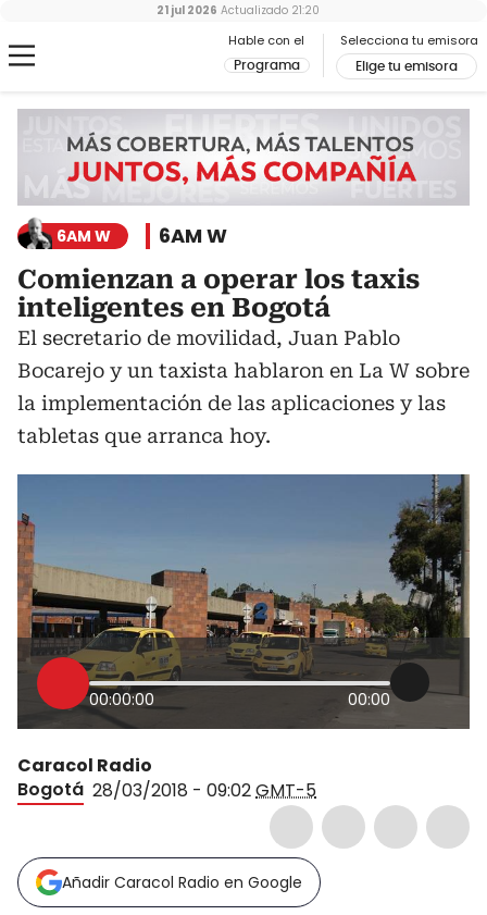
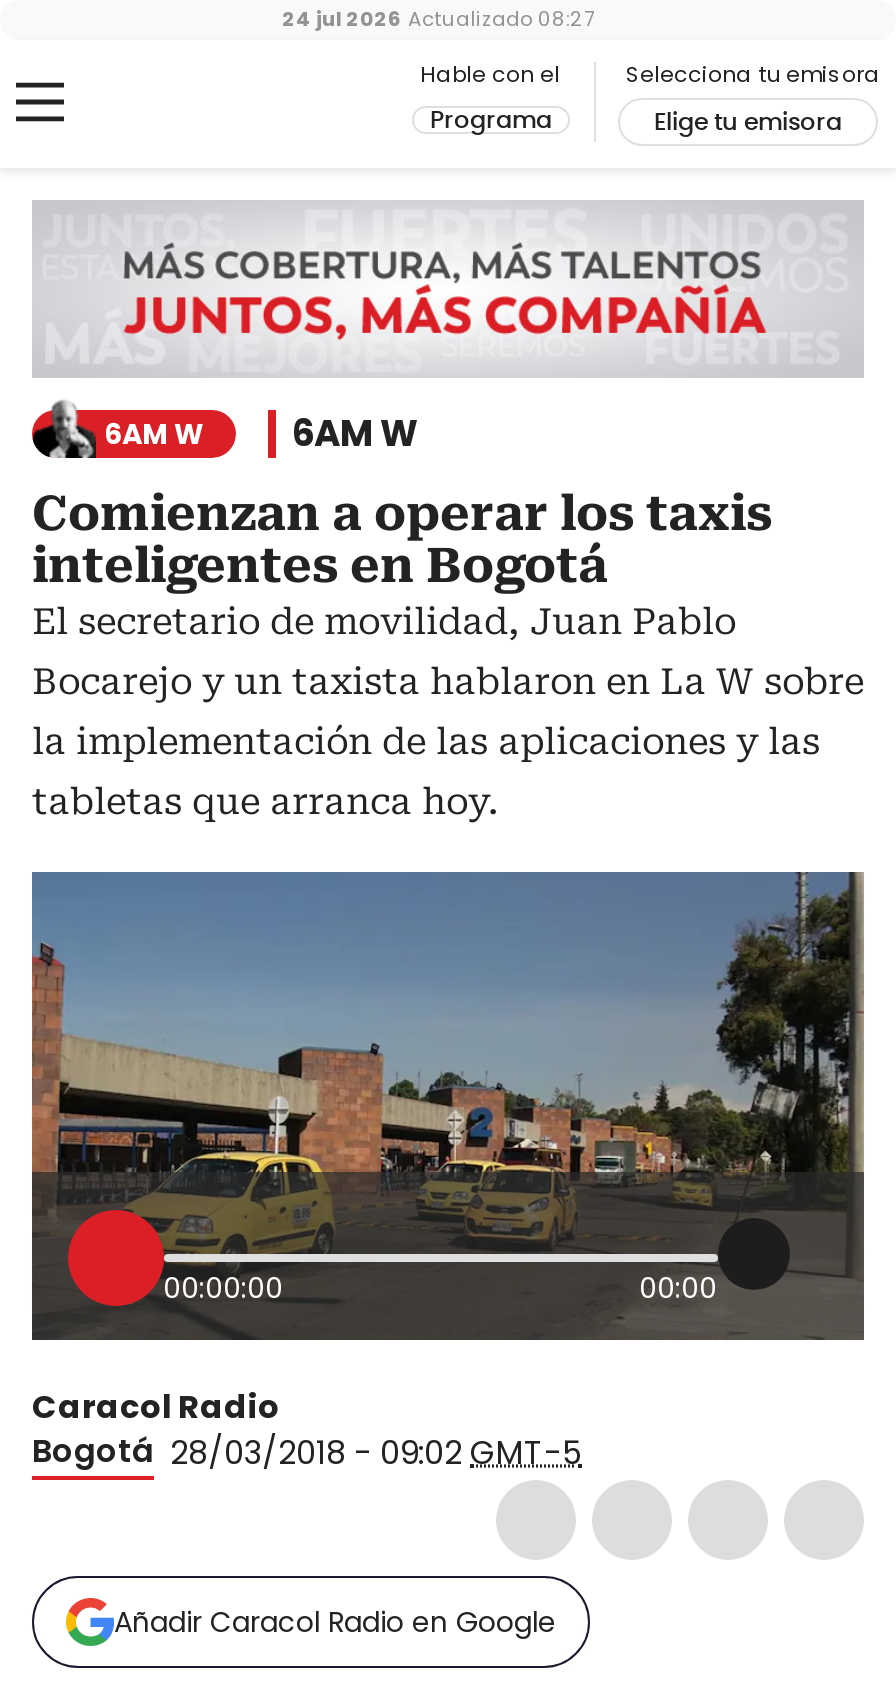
[157,2,320,18] 21 jul 2026 Actualizado 21:20 -> [282,4,594,34] 24 jul 2026 Actualizado 08:27

